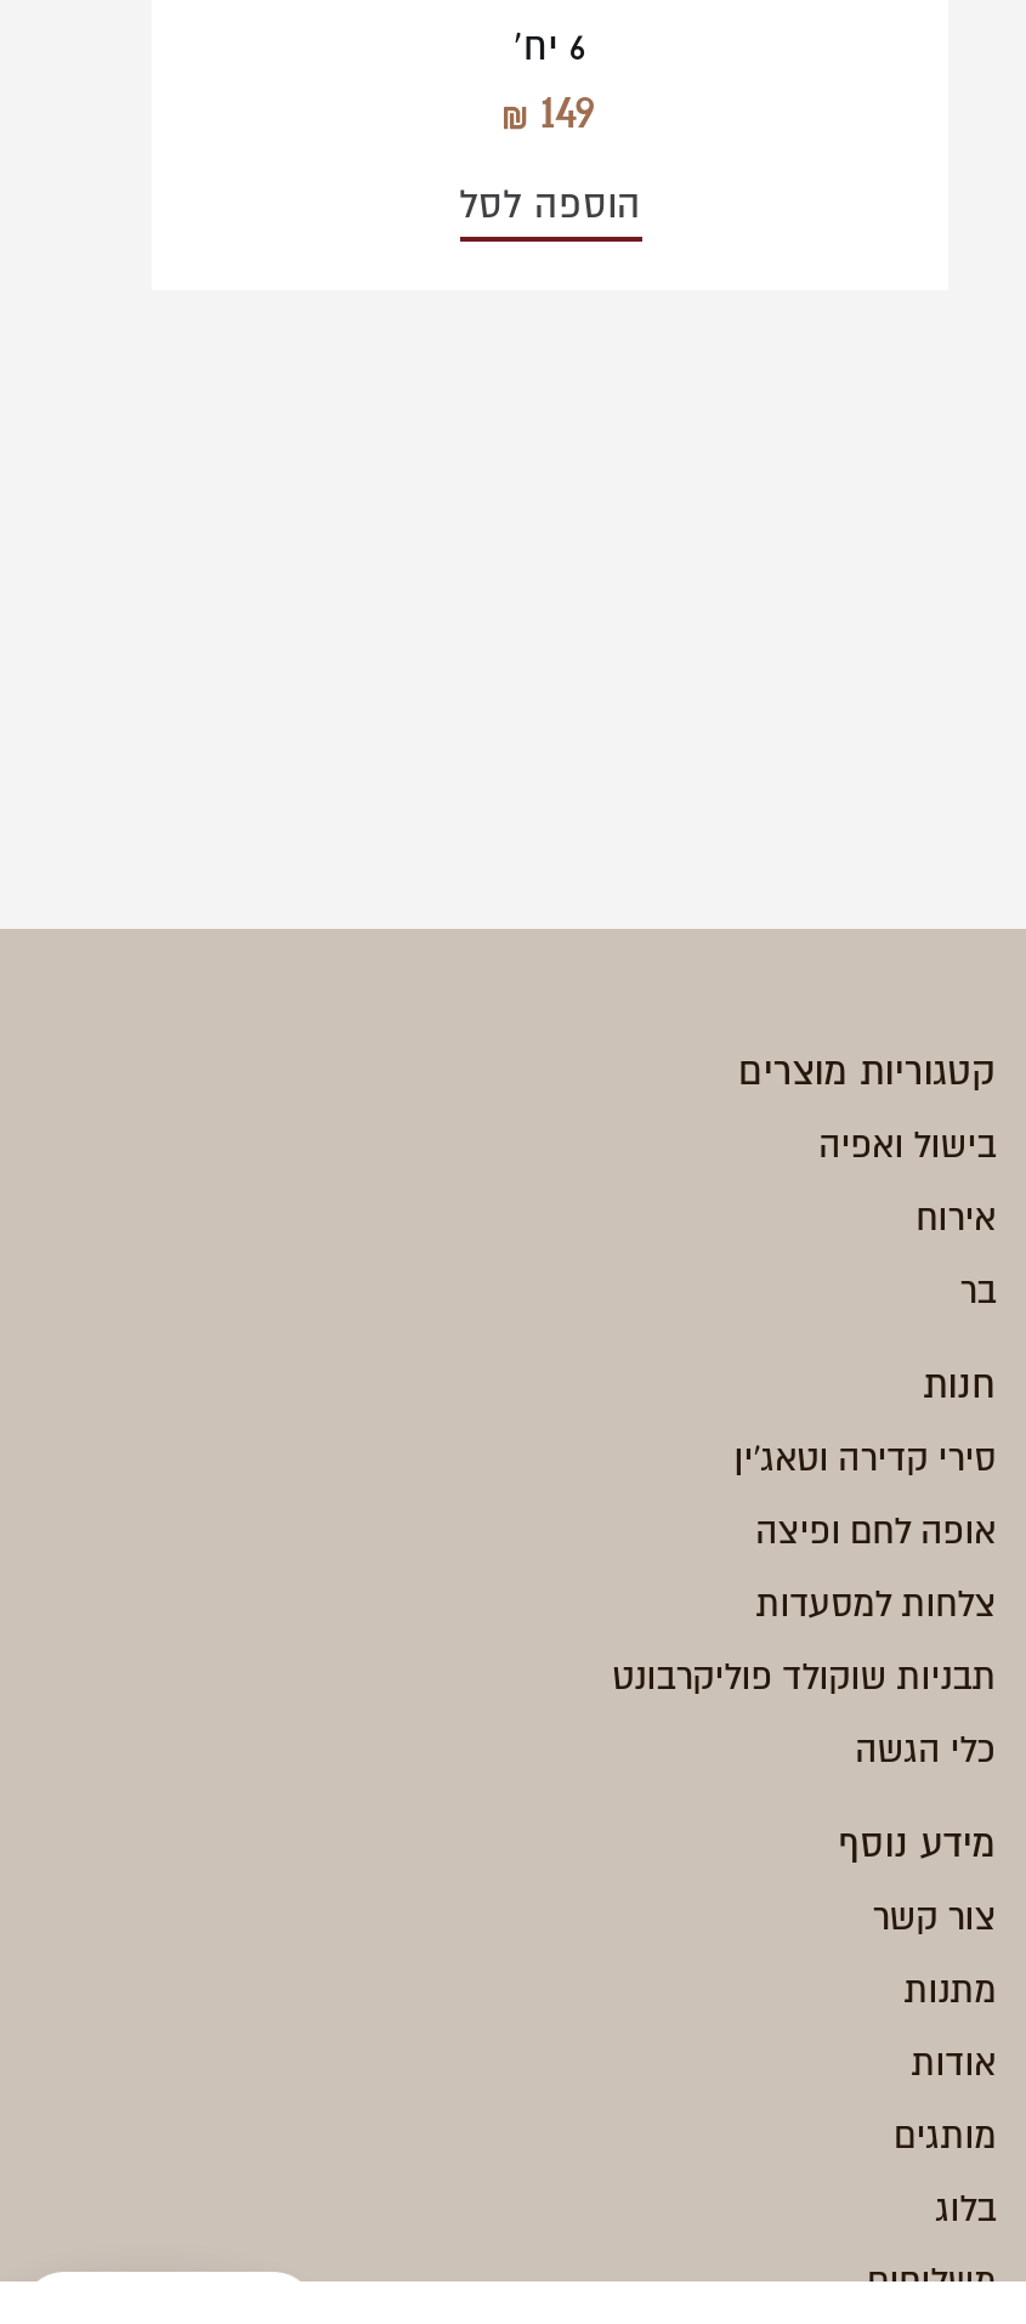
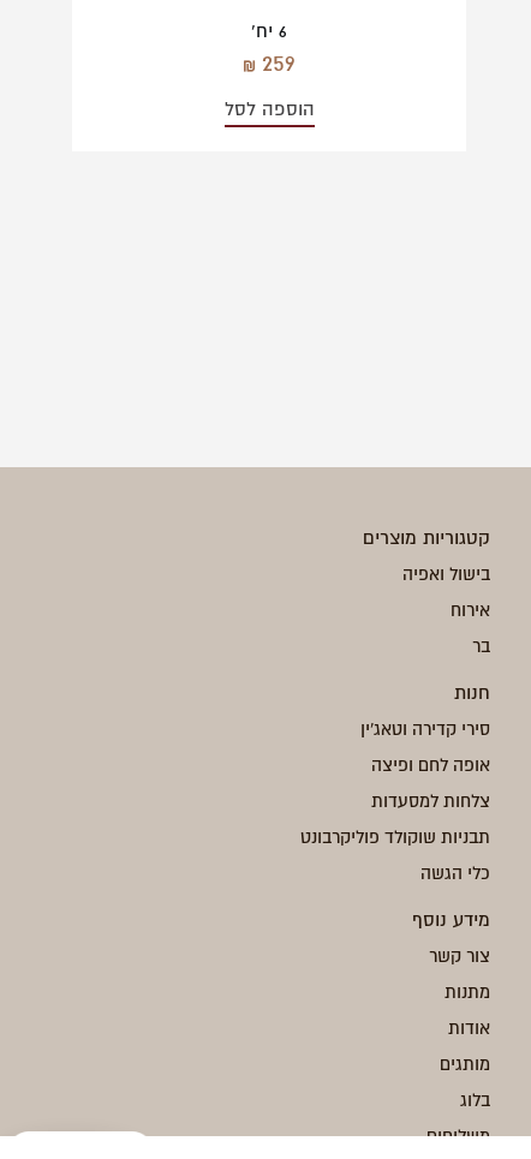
[526,81,596,142] 149 -> [254,48,295,78] 259

